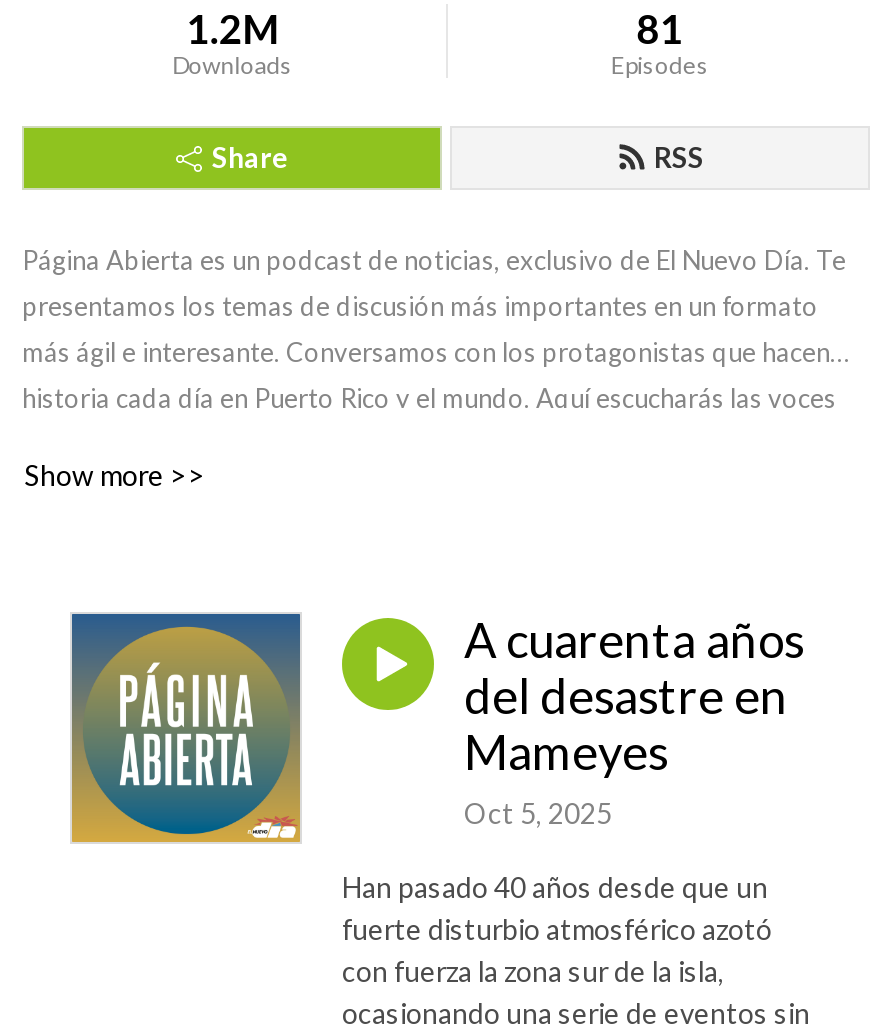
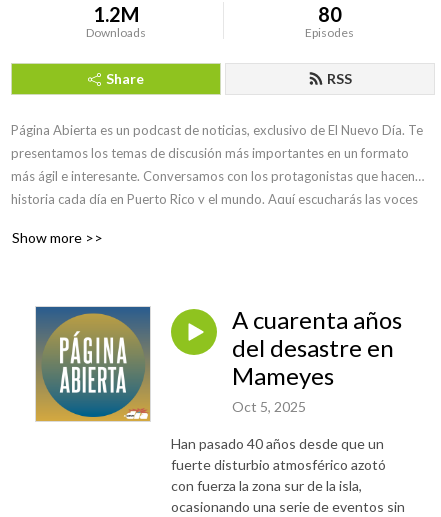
[636,4,684,52] 81 -> [318,2,342,26] 80

